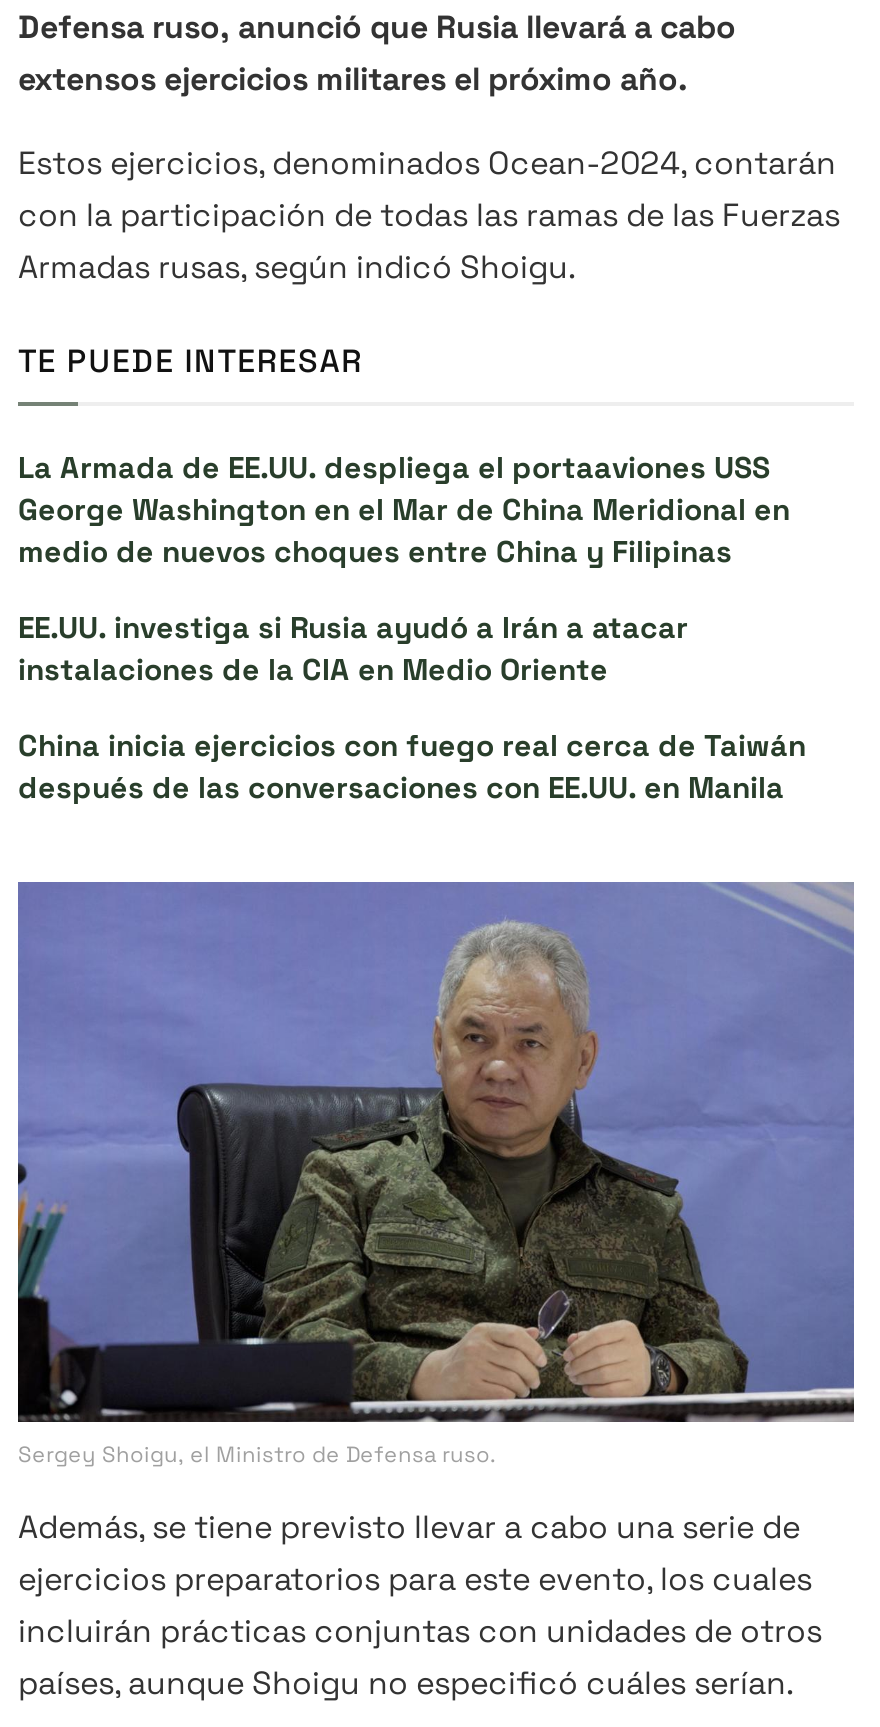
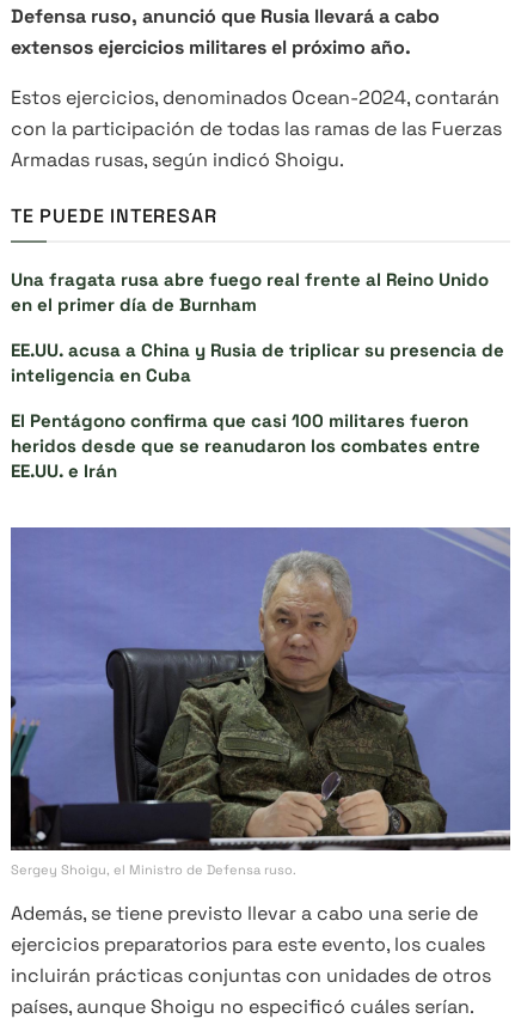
[18,447,790,569] La Armada de EE.UU. despliega el portaaviones USS | George Washington en el Mar de China Meridional en | medio de nuevos choques entre China y Filipinas -> [11,267,489,315] Una fragata rusa abre fuego real frente al Reino Unido | en el primer día de Burnham
[18,607,688,687] EE.UU. investiga si Rusia ayudó a Irán a atacar | instalaciones de la CIA en Medio Oriente -> [11,338,504,386] EE.UU. acusa a China y Rusia de triplicar su presencia de | inteligencia en Cuba
[18,725,806,805] China inicia ejercicios con fuego real cerca de Taiwán | después de las conversaciones con EE.UU. en Manila -> [11,408,480,481] El Pentágono confirma que casi 100 militares fueron | heridos desde que se reanudaron los combates entre | EE.UU. e Irán

